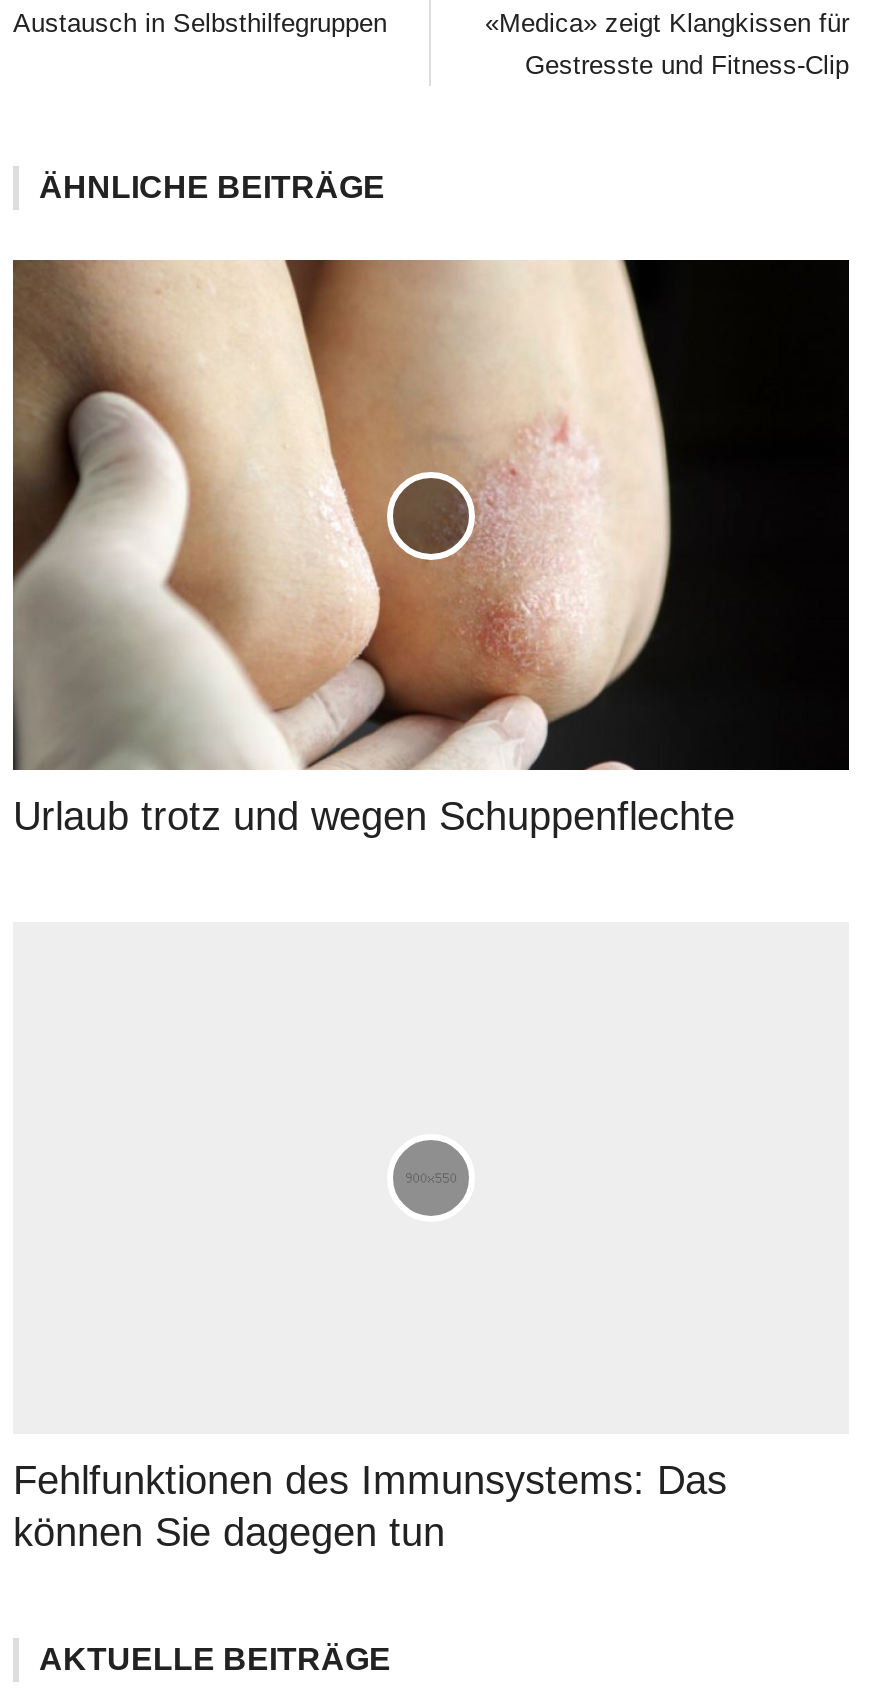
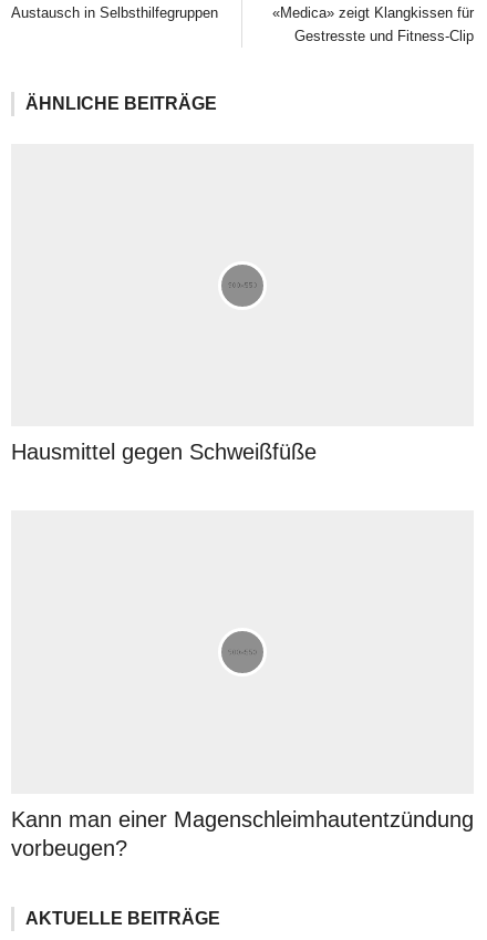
[11,258,851,772] [image] -> none
[13,795,735,839] Urlaub trotz und wegen Schuppenflechte -> [11,440,317,464] Hausmittel gegen Schweißfüße
[13,1458,727,1554] Fehlfunktionen des Immunsystems: Das | können Sie dagegen tun -> [11,807,474,860] Kann man einer Magenschleimhautentzündung | vorbeugen?

